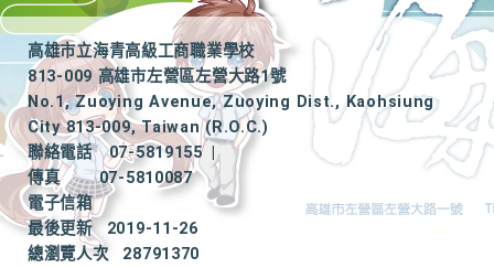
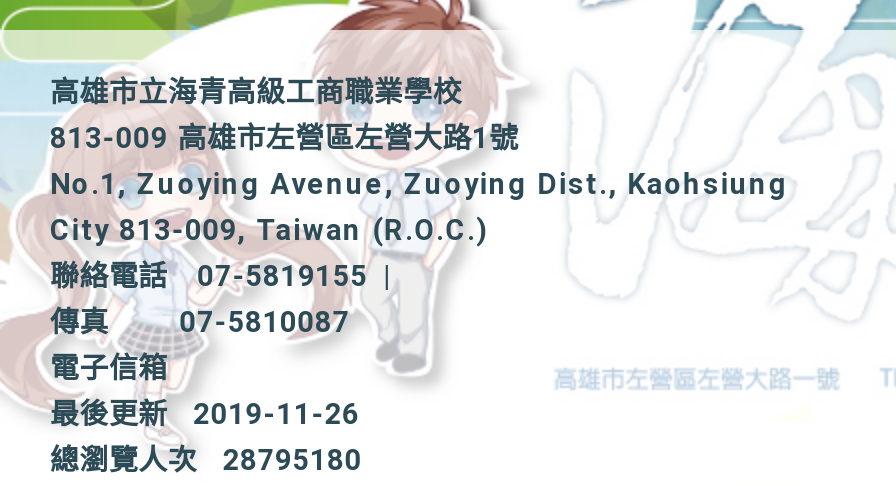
[28,245,200,264] 總瀏覽人次 28791370 -> [50,444,362,478] 總瀏覽人次 28795180

